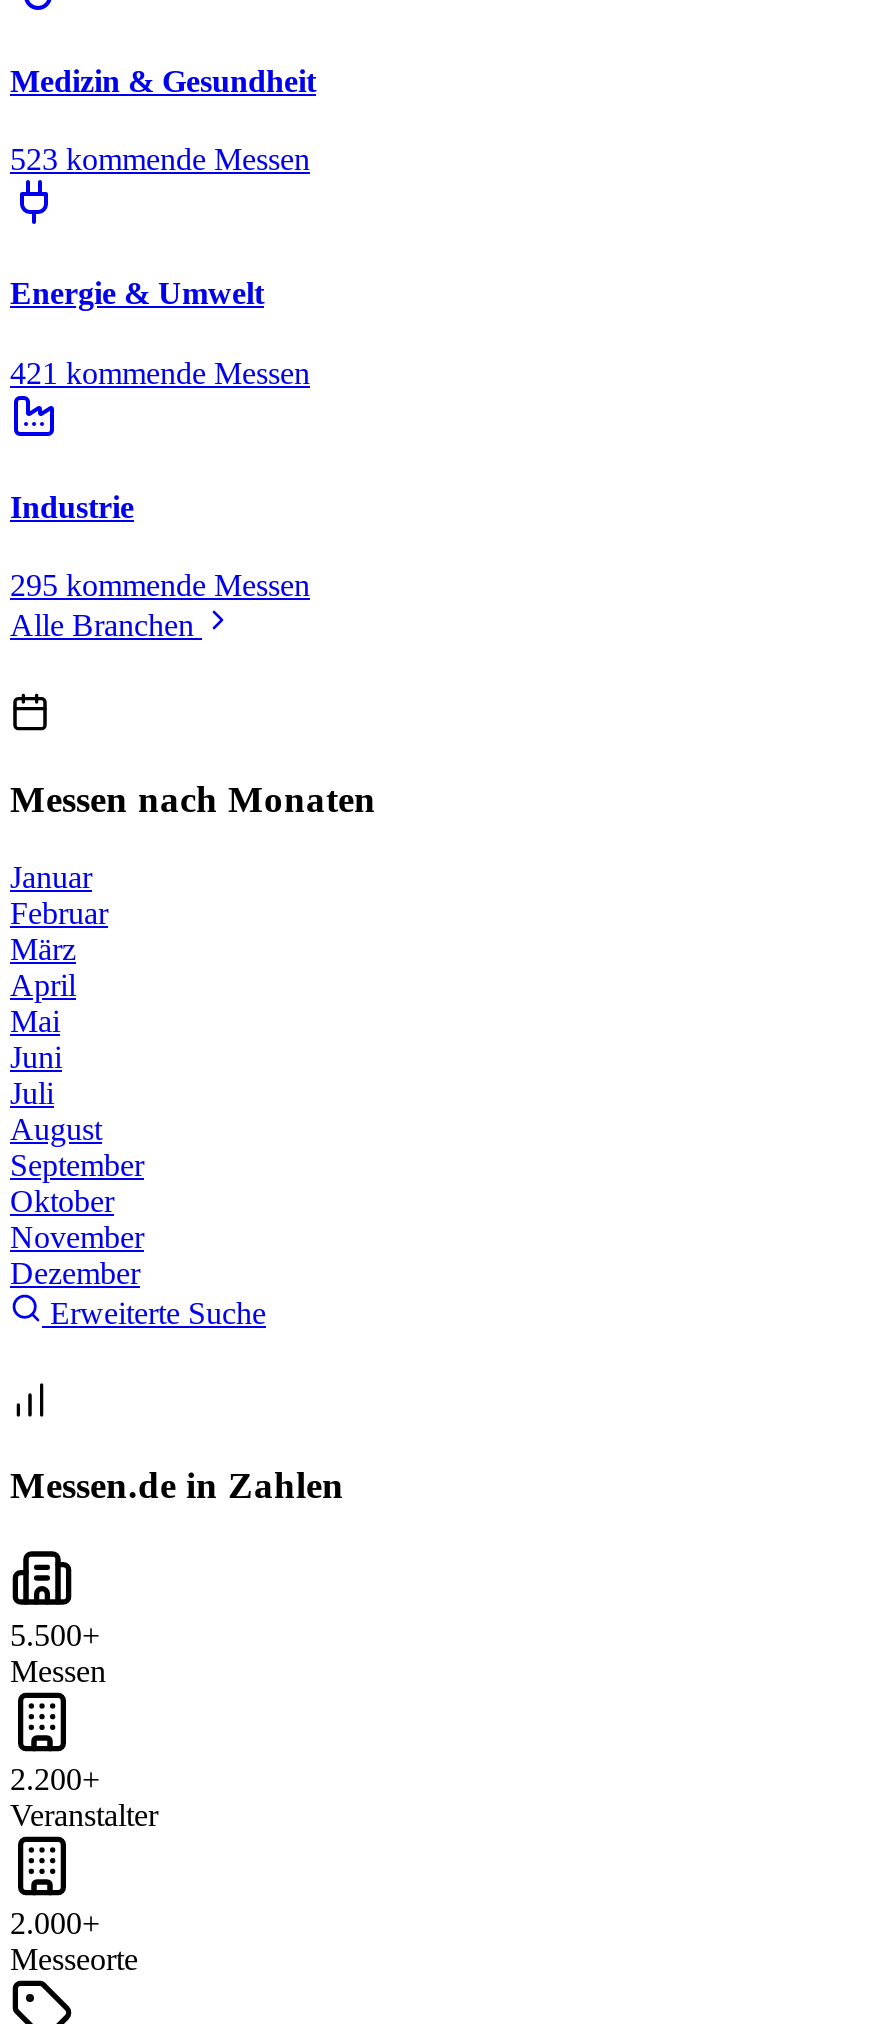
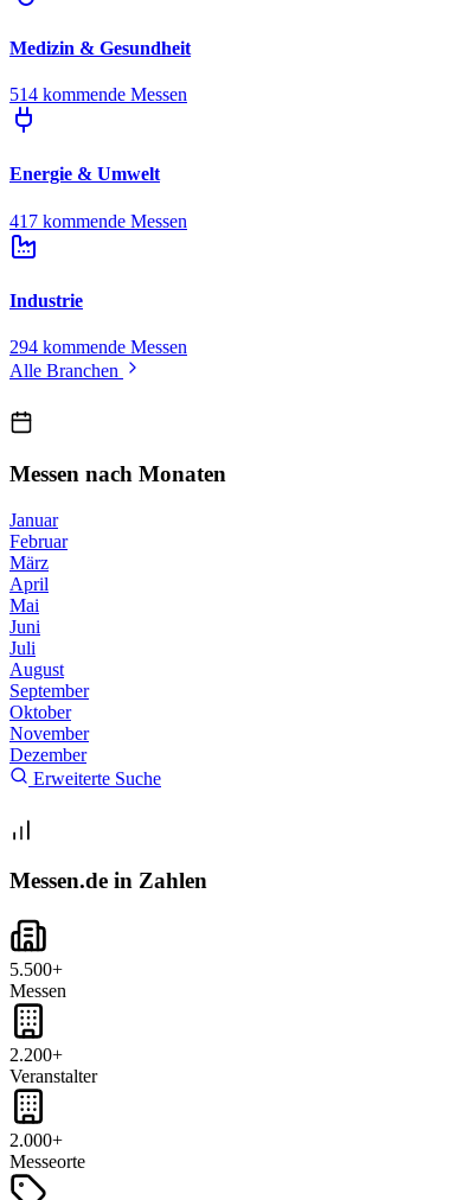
[10,142,310,176] 523 kommende Messen -> [9,84,187,104] 514 kommende Messen
[10,355,310,389] 421 kommende Messen -> [9,211,187,231] 417 kommende Messen
[10,568,310,602] 295 kommende Messen -> [9,337,187,357] 294 kommende Messen

